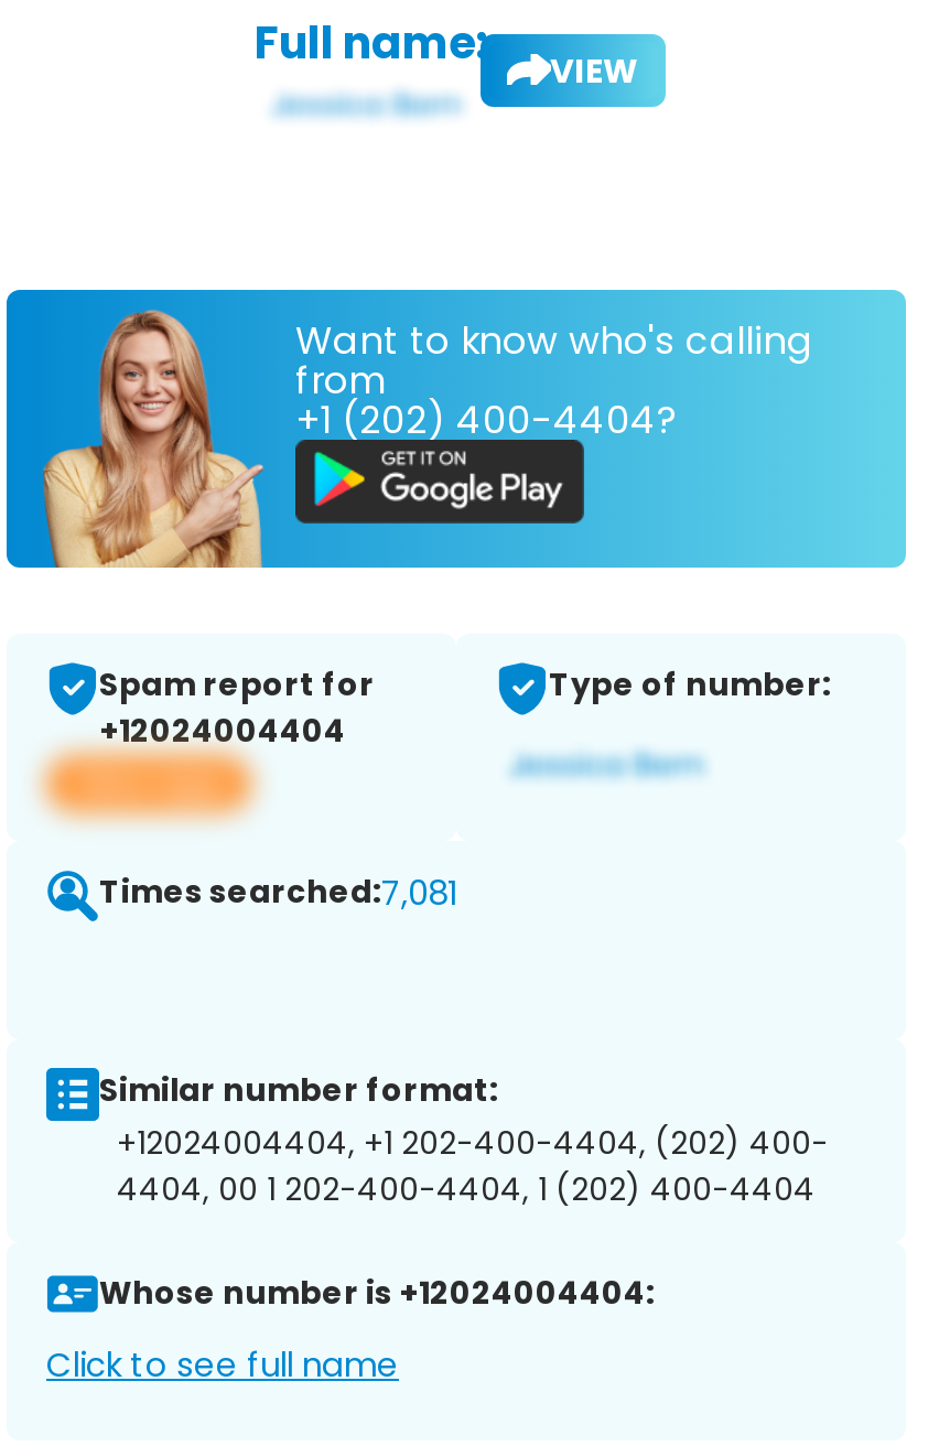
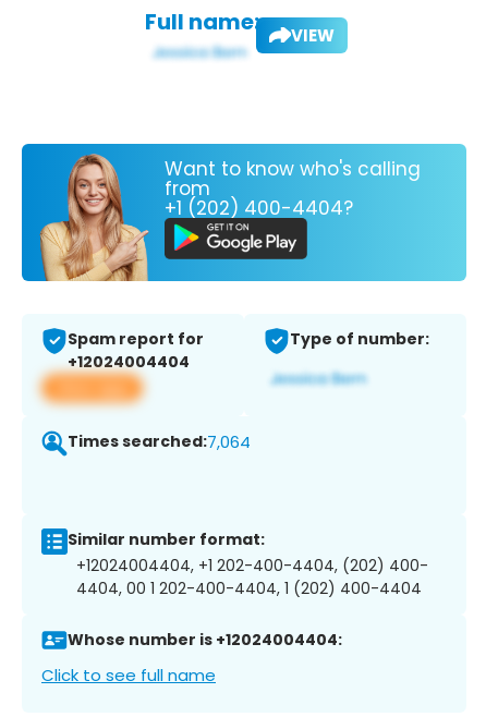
[99,870,458,916] Times searched:7,081 -> [68,431,251,453] Times searched:7,064

